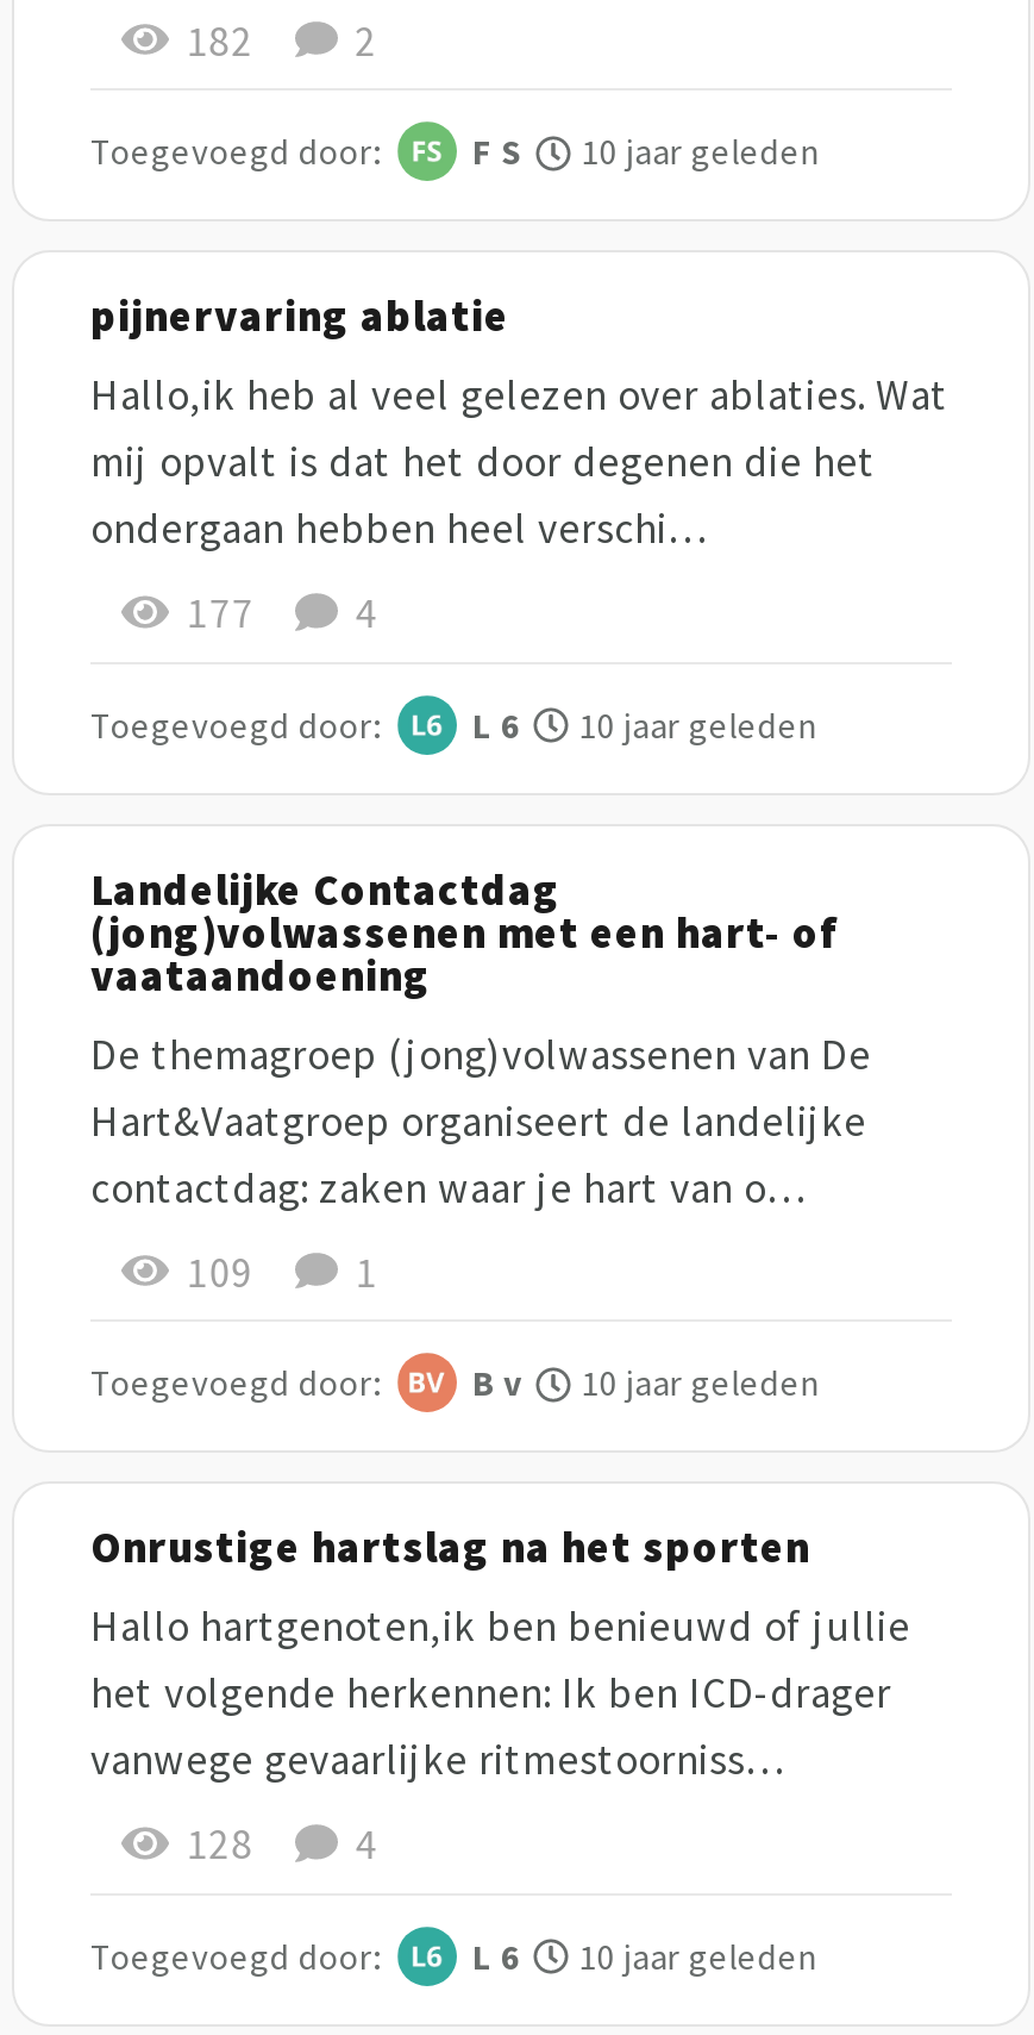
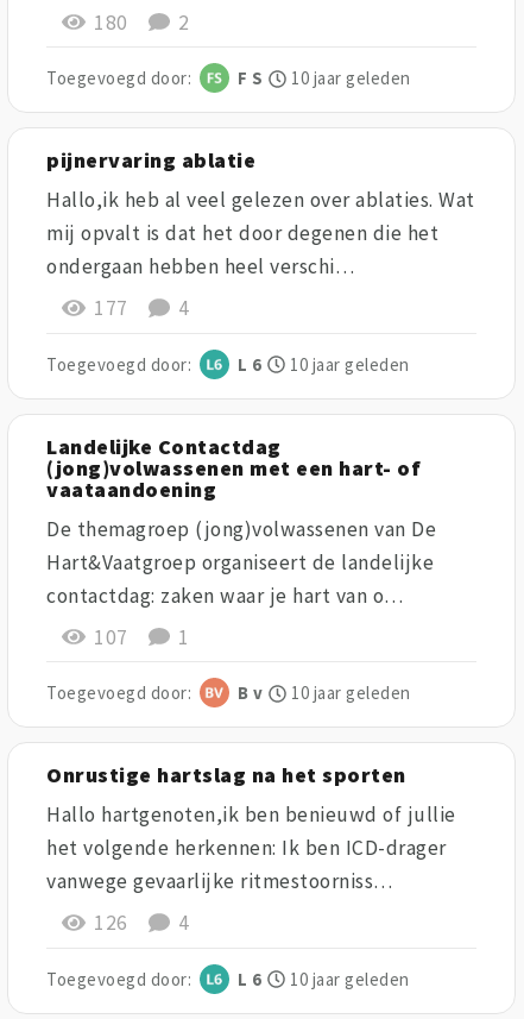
[175,15,378,67] 182 2 -> [89,10,190,36] 180 2
[175,1246,378,1298] 109 1 -> [89,624,190,651] 107 1
[175,1818,378,1871] 128 4 -> [89,910,190,936] 126 4

